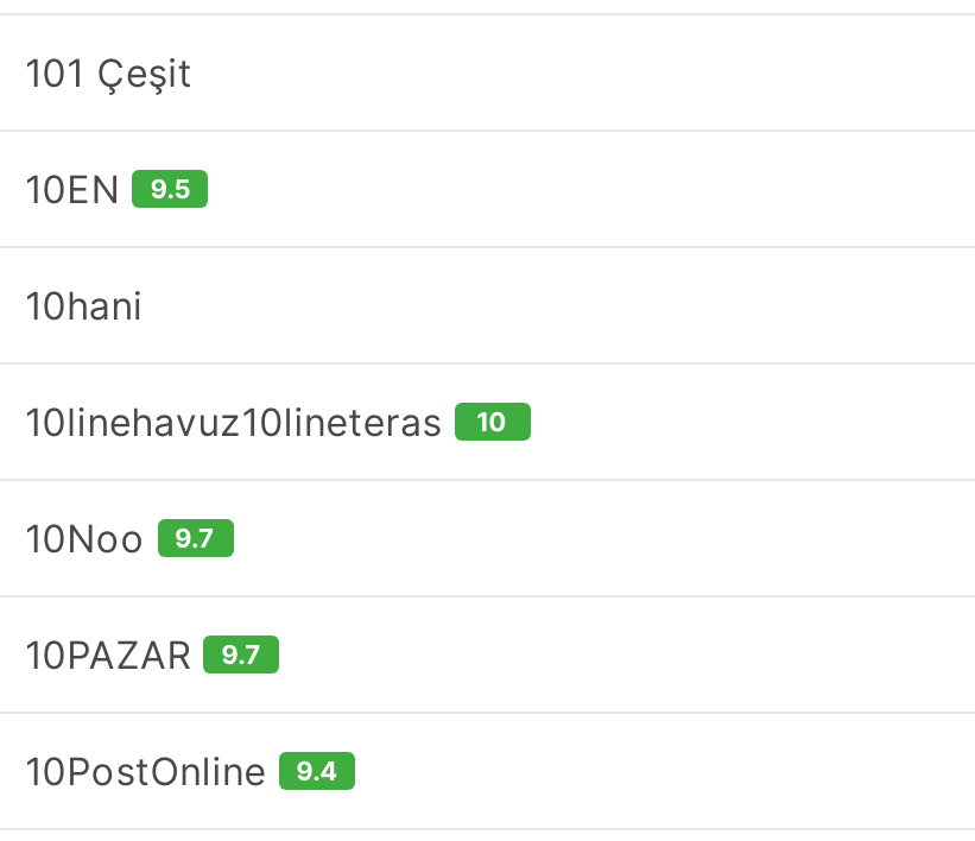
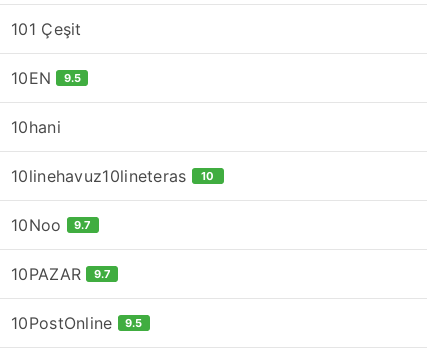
[25,747,336,795] 10PostOnline 9.4 -> [11,313,142,333] 10PostOnline 9.5

